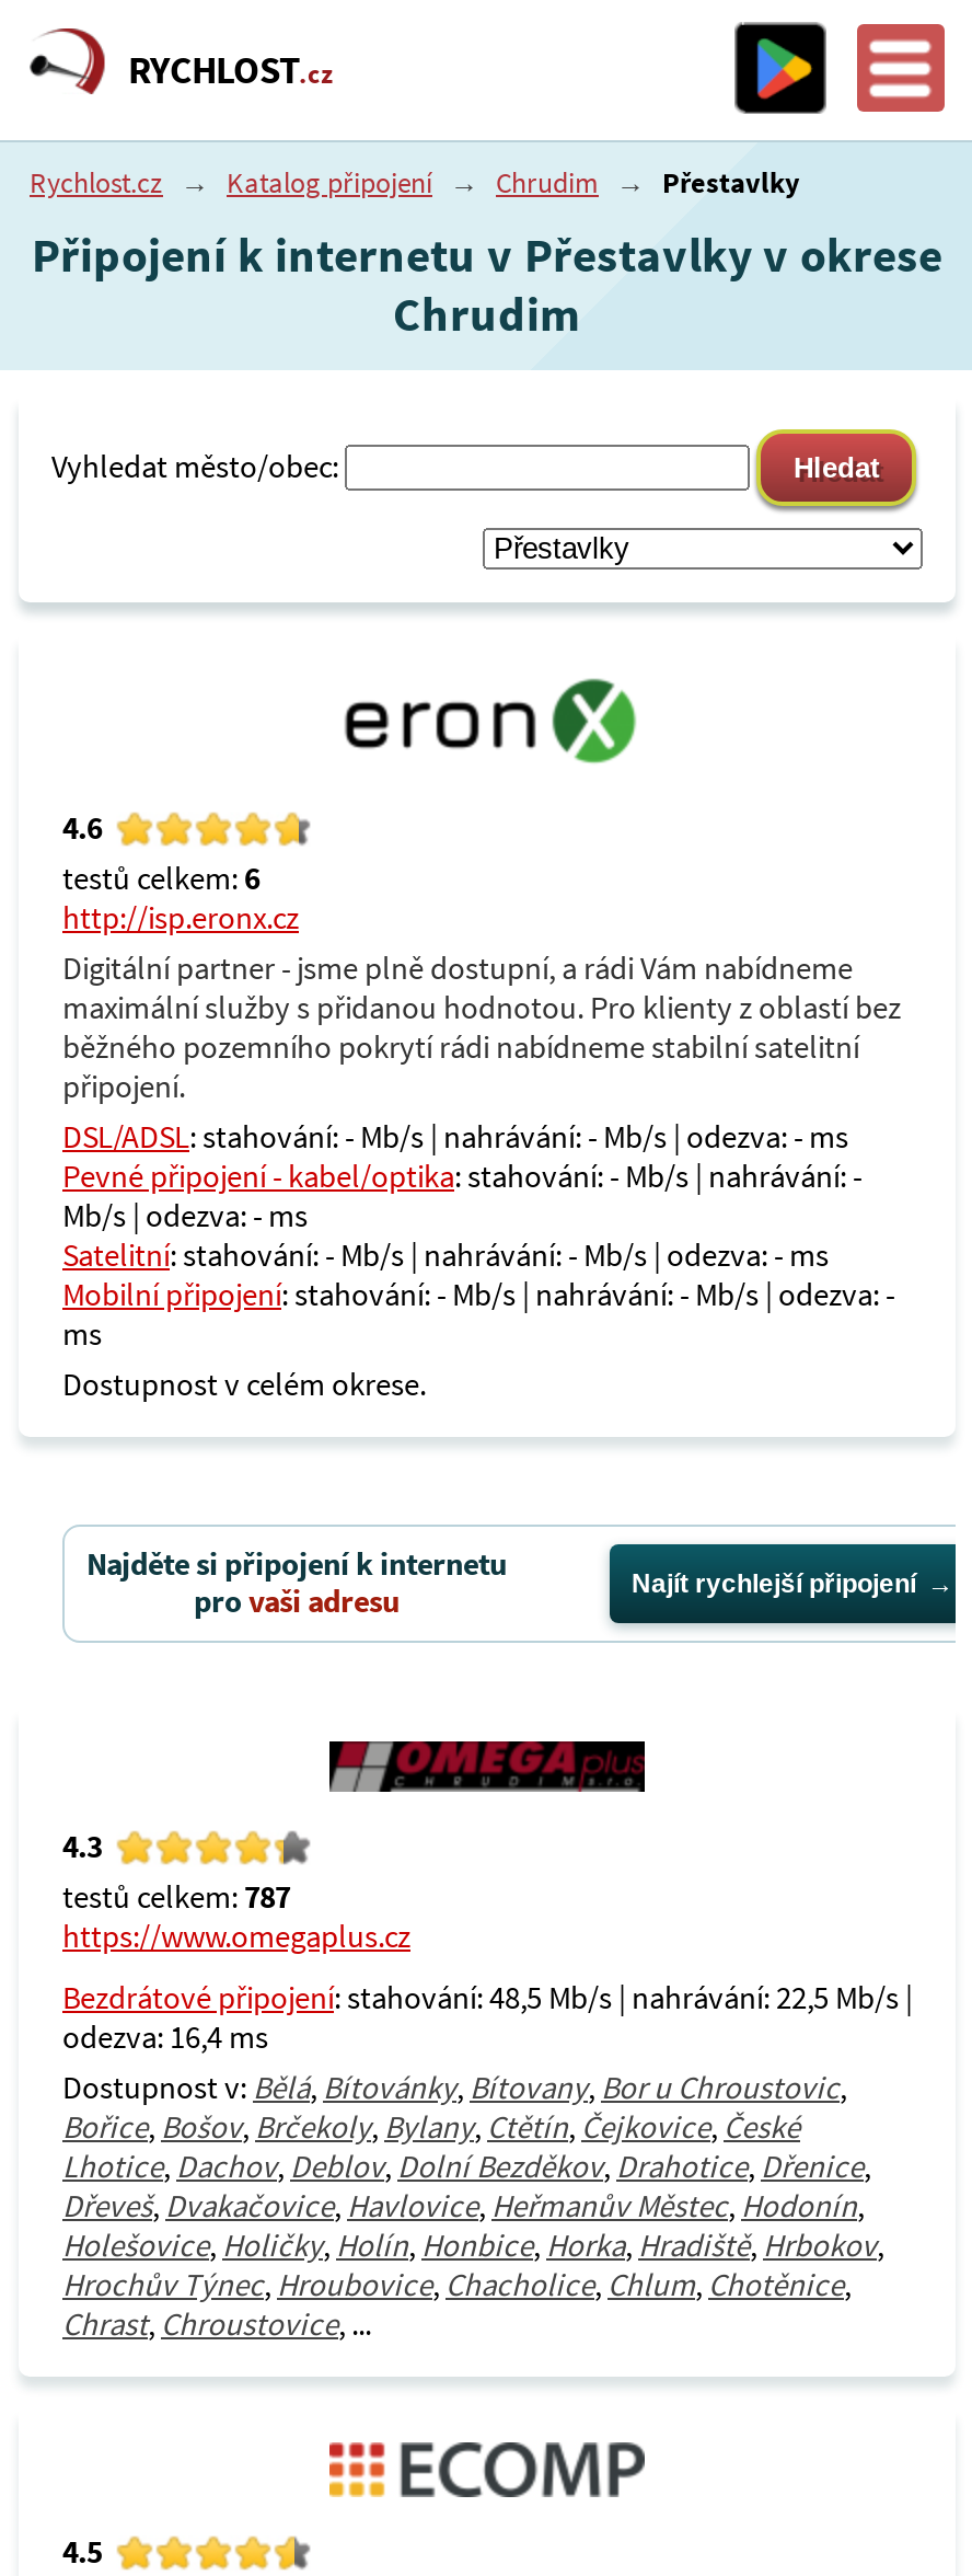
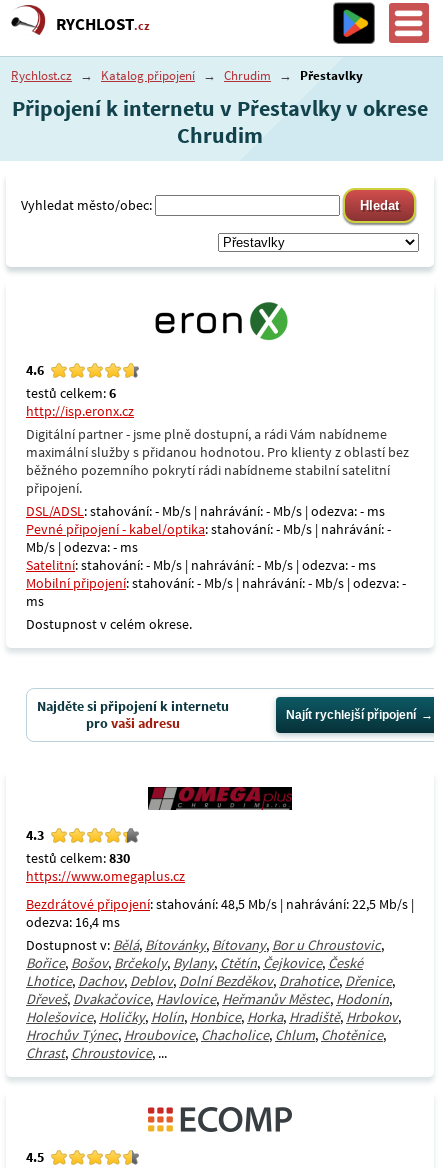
[62,1877,290,1917] testů celkem: 787 -> [26,849,130,867] testů celkem: 830

